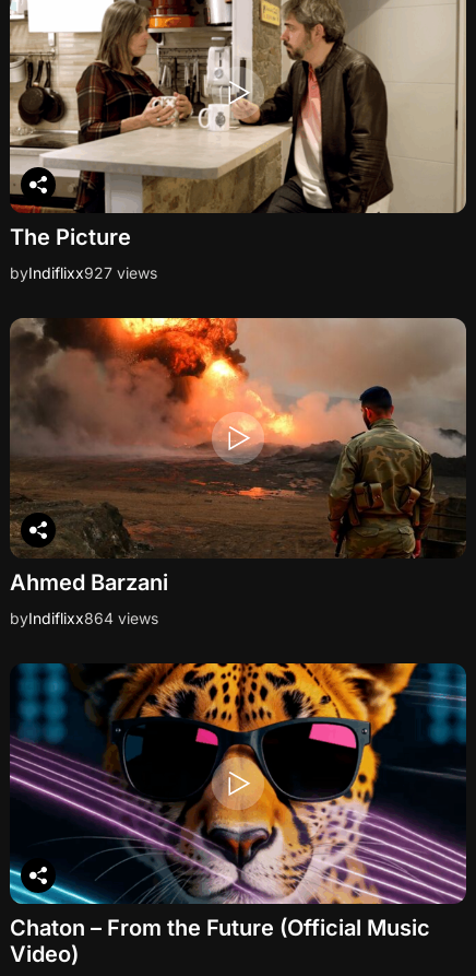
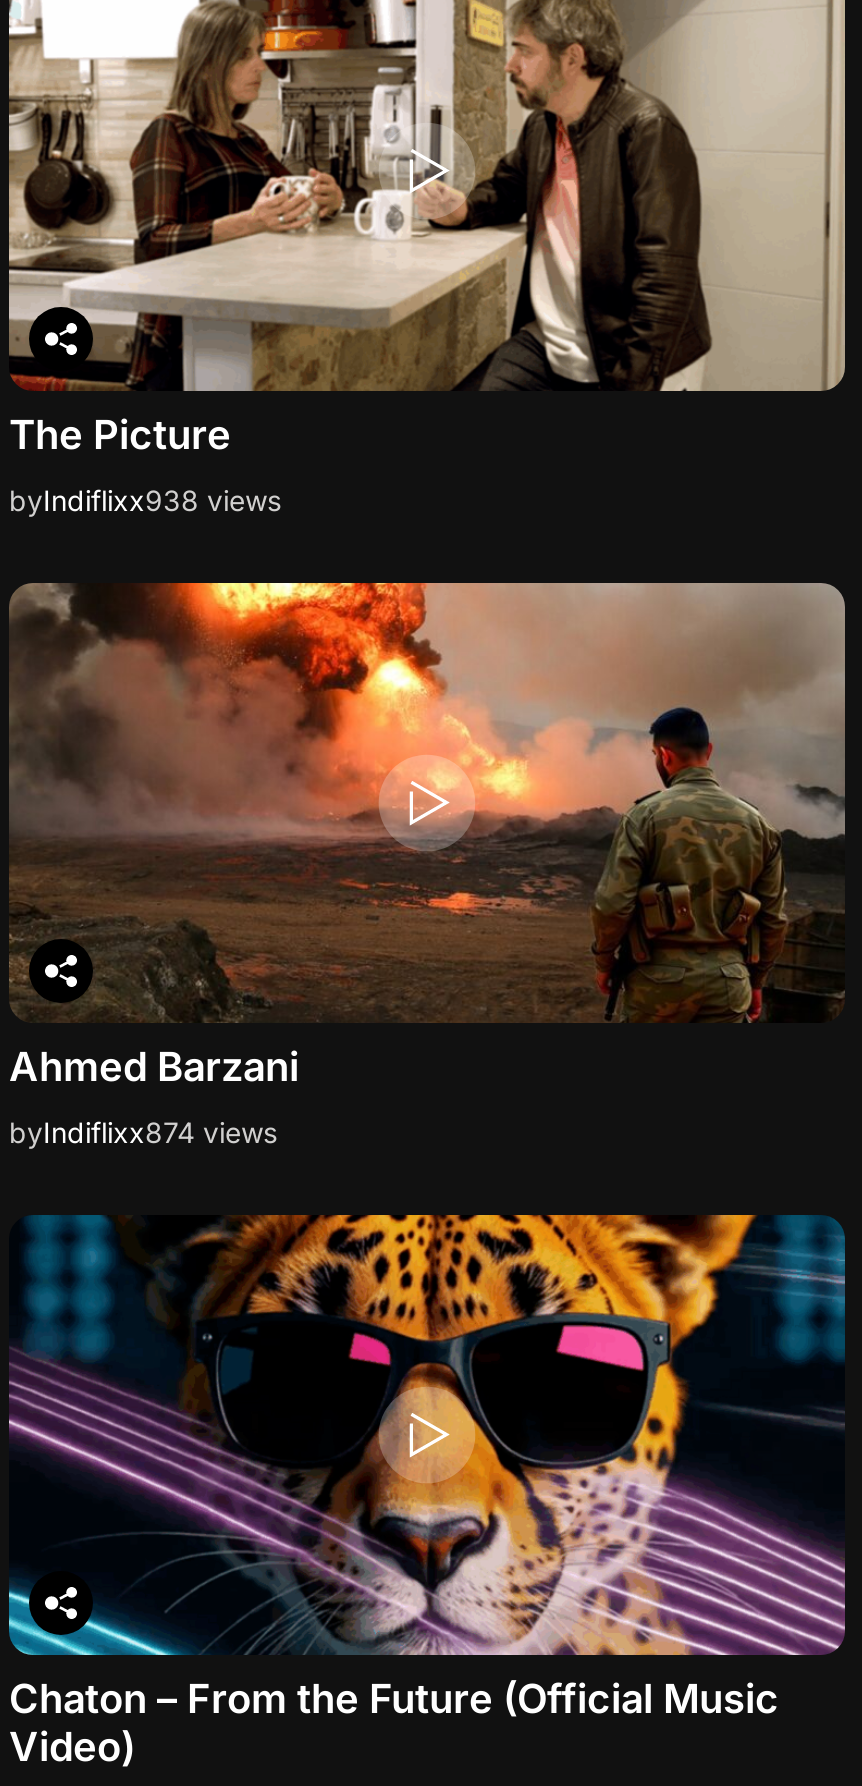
[10,264,157,283] byIndiflixx927 views -> [9,483,281,517] byIndiflixx938 views
[10,609,158,628] byIndiflixx864 views -> [9,1115,277,1149] byIndiflixx874 views

